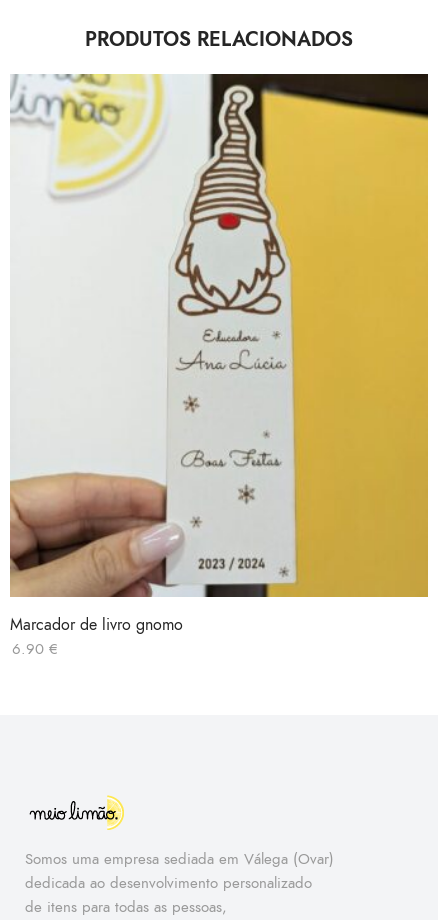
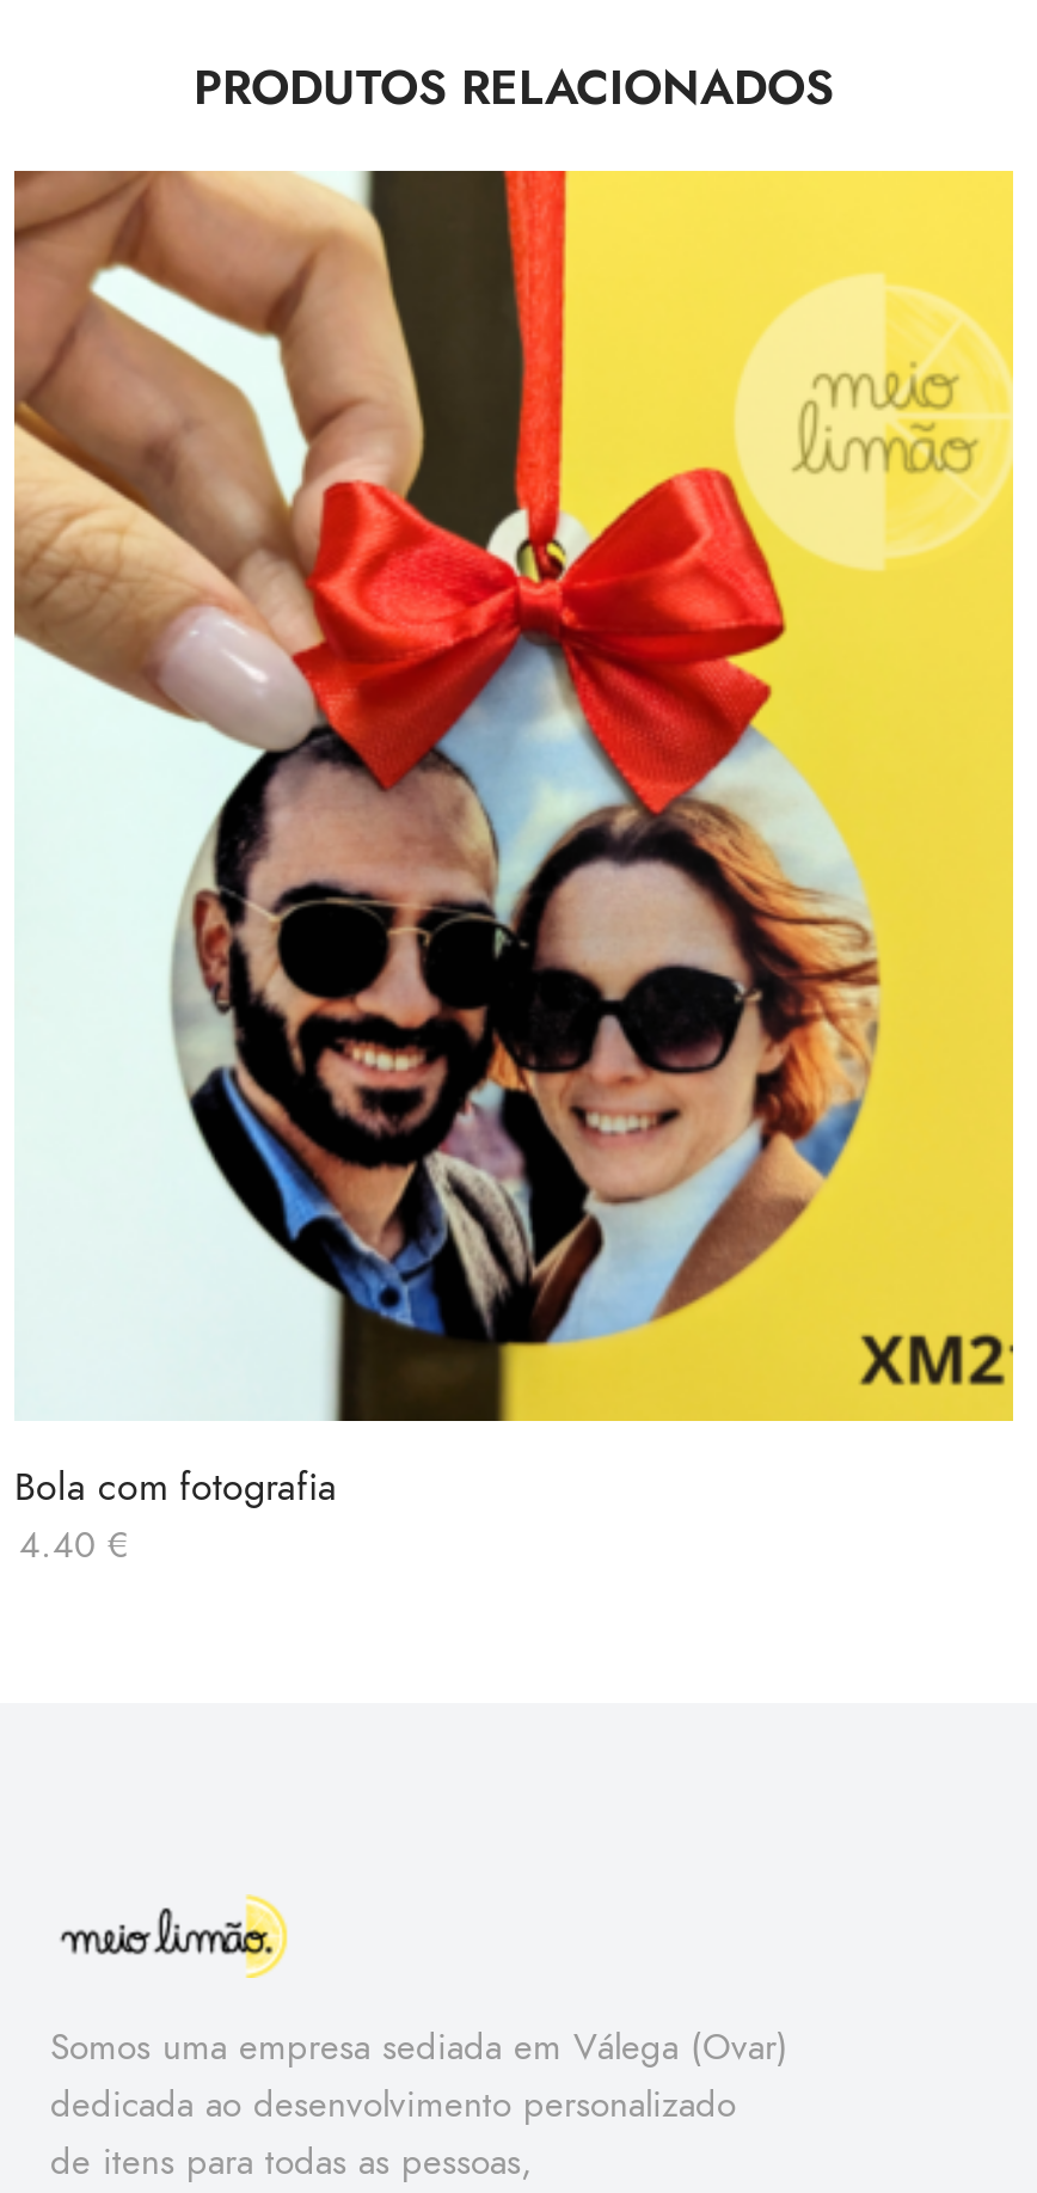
[9,73,429,659] [image] | Marcador de livro gnomo | 6.90 € -> [12,169,1015,1570] [image] | Bola com fotografia | 4.40 €

